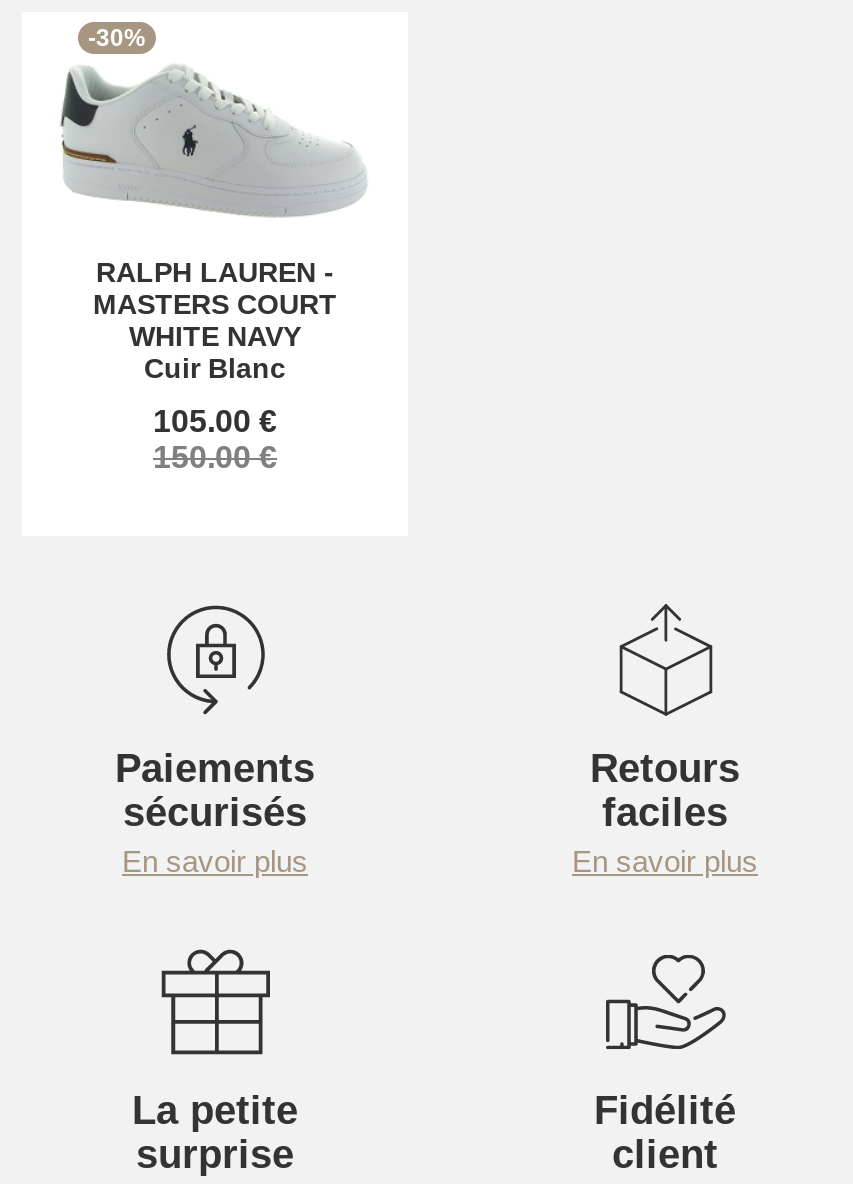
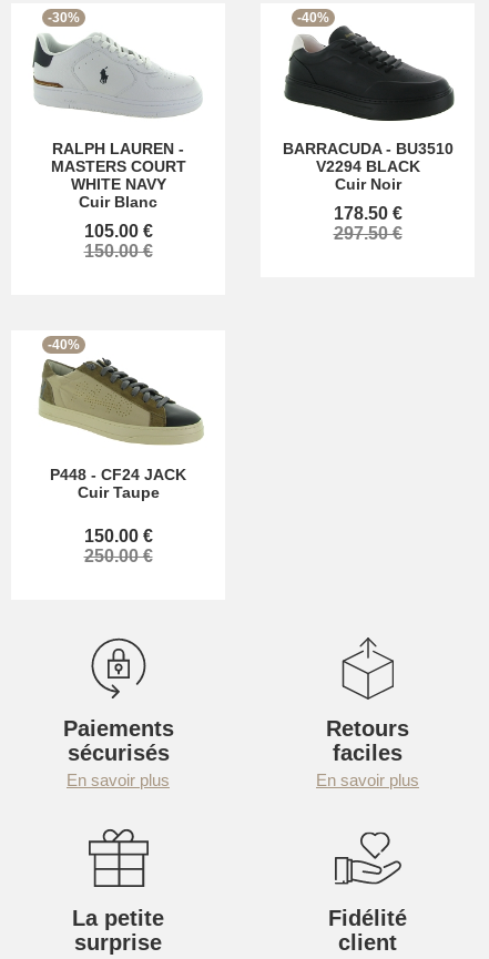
none -> [282,25,455,242] [image] | BARRACUDA - BU3510 | V2294 BLACK | Cuir Noir | 178.50 € | 297.50 €
none -> [297,10,329,25] -40%
none -> [39,336,204,446] [image] | -40%
none -> [50,466,186,566] P448 - CF24 JACK | Cuir Taupe | 150.00 € | 250.00 €

